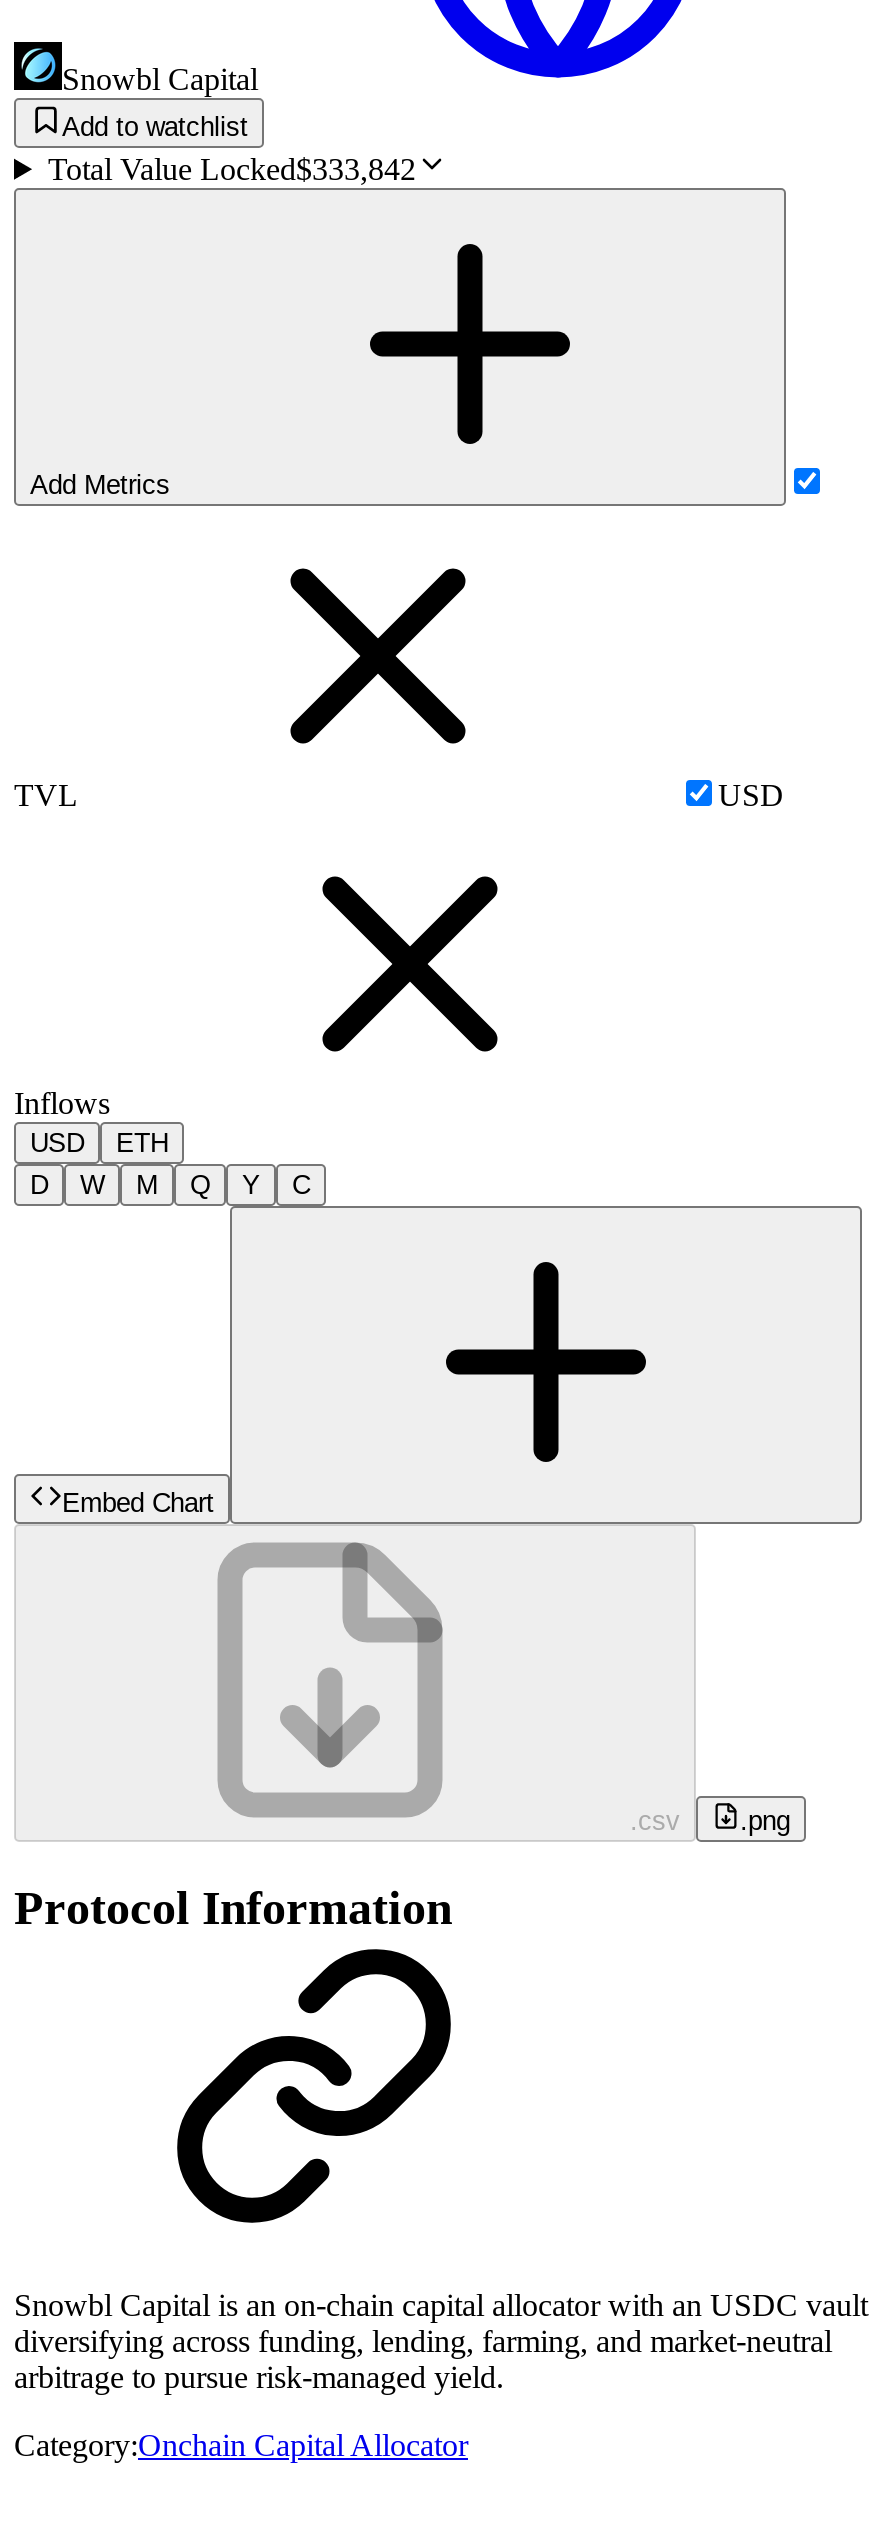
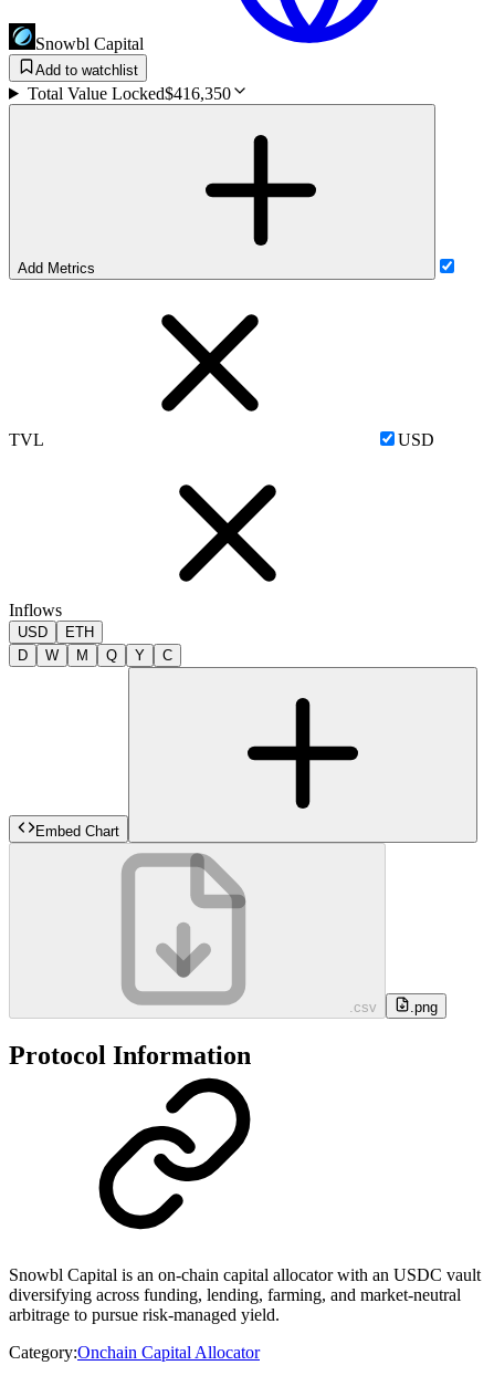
[48,152,416,186] Total Value Locked$333,842 -> [28,84,231,103] Total Value Locked$416,350

